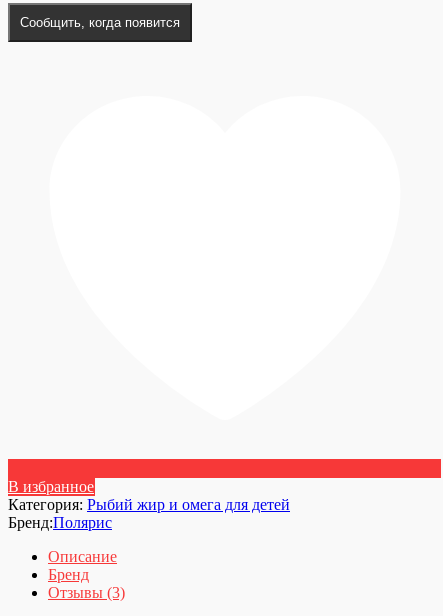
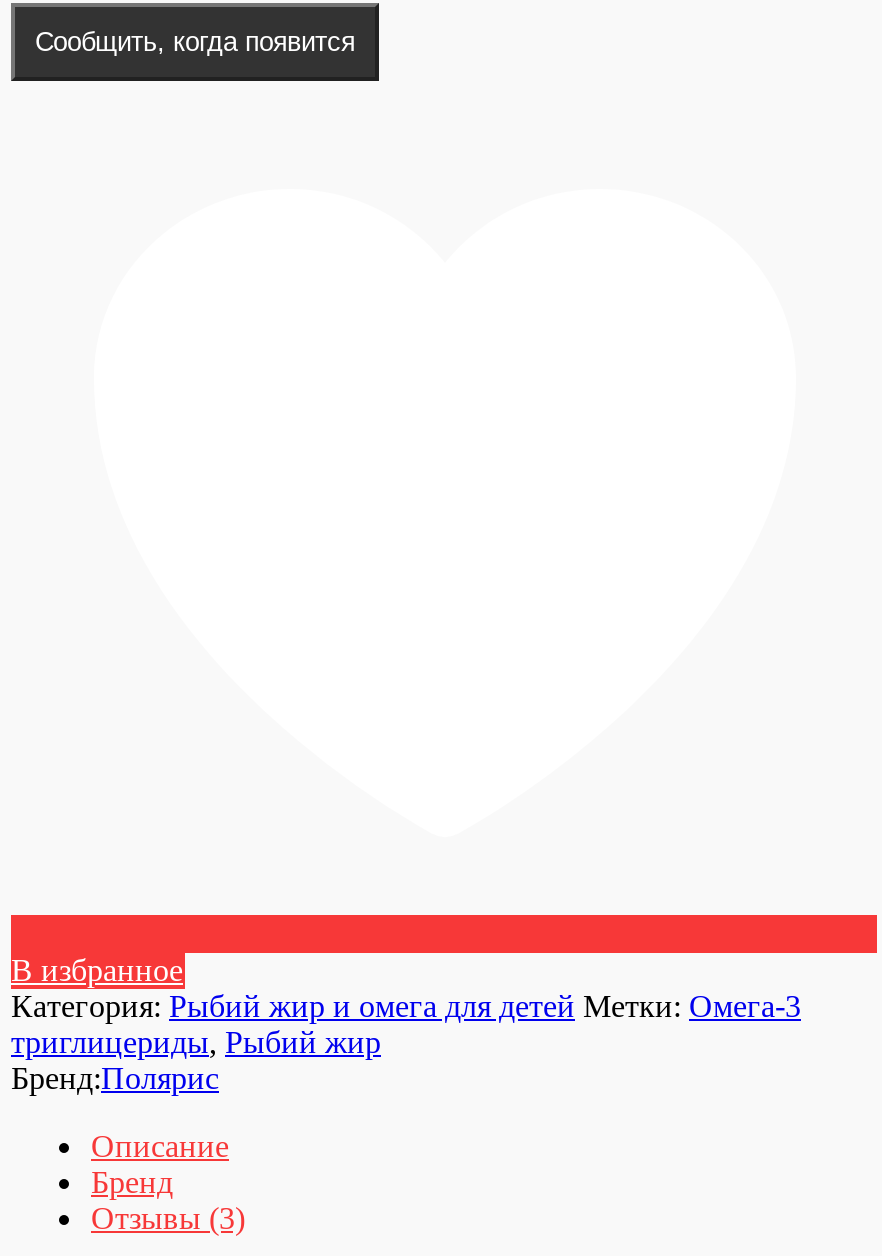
[8,496,290,513] Категория:Рыбий жир и омега для детей -> [11,988,801,1058] Категория:Рыбий жир и омега для детей Метки: Омега-3 | триглицериды, Рыбий жир

